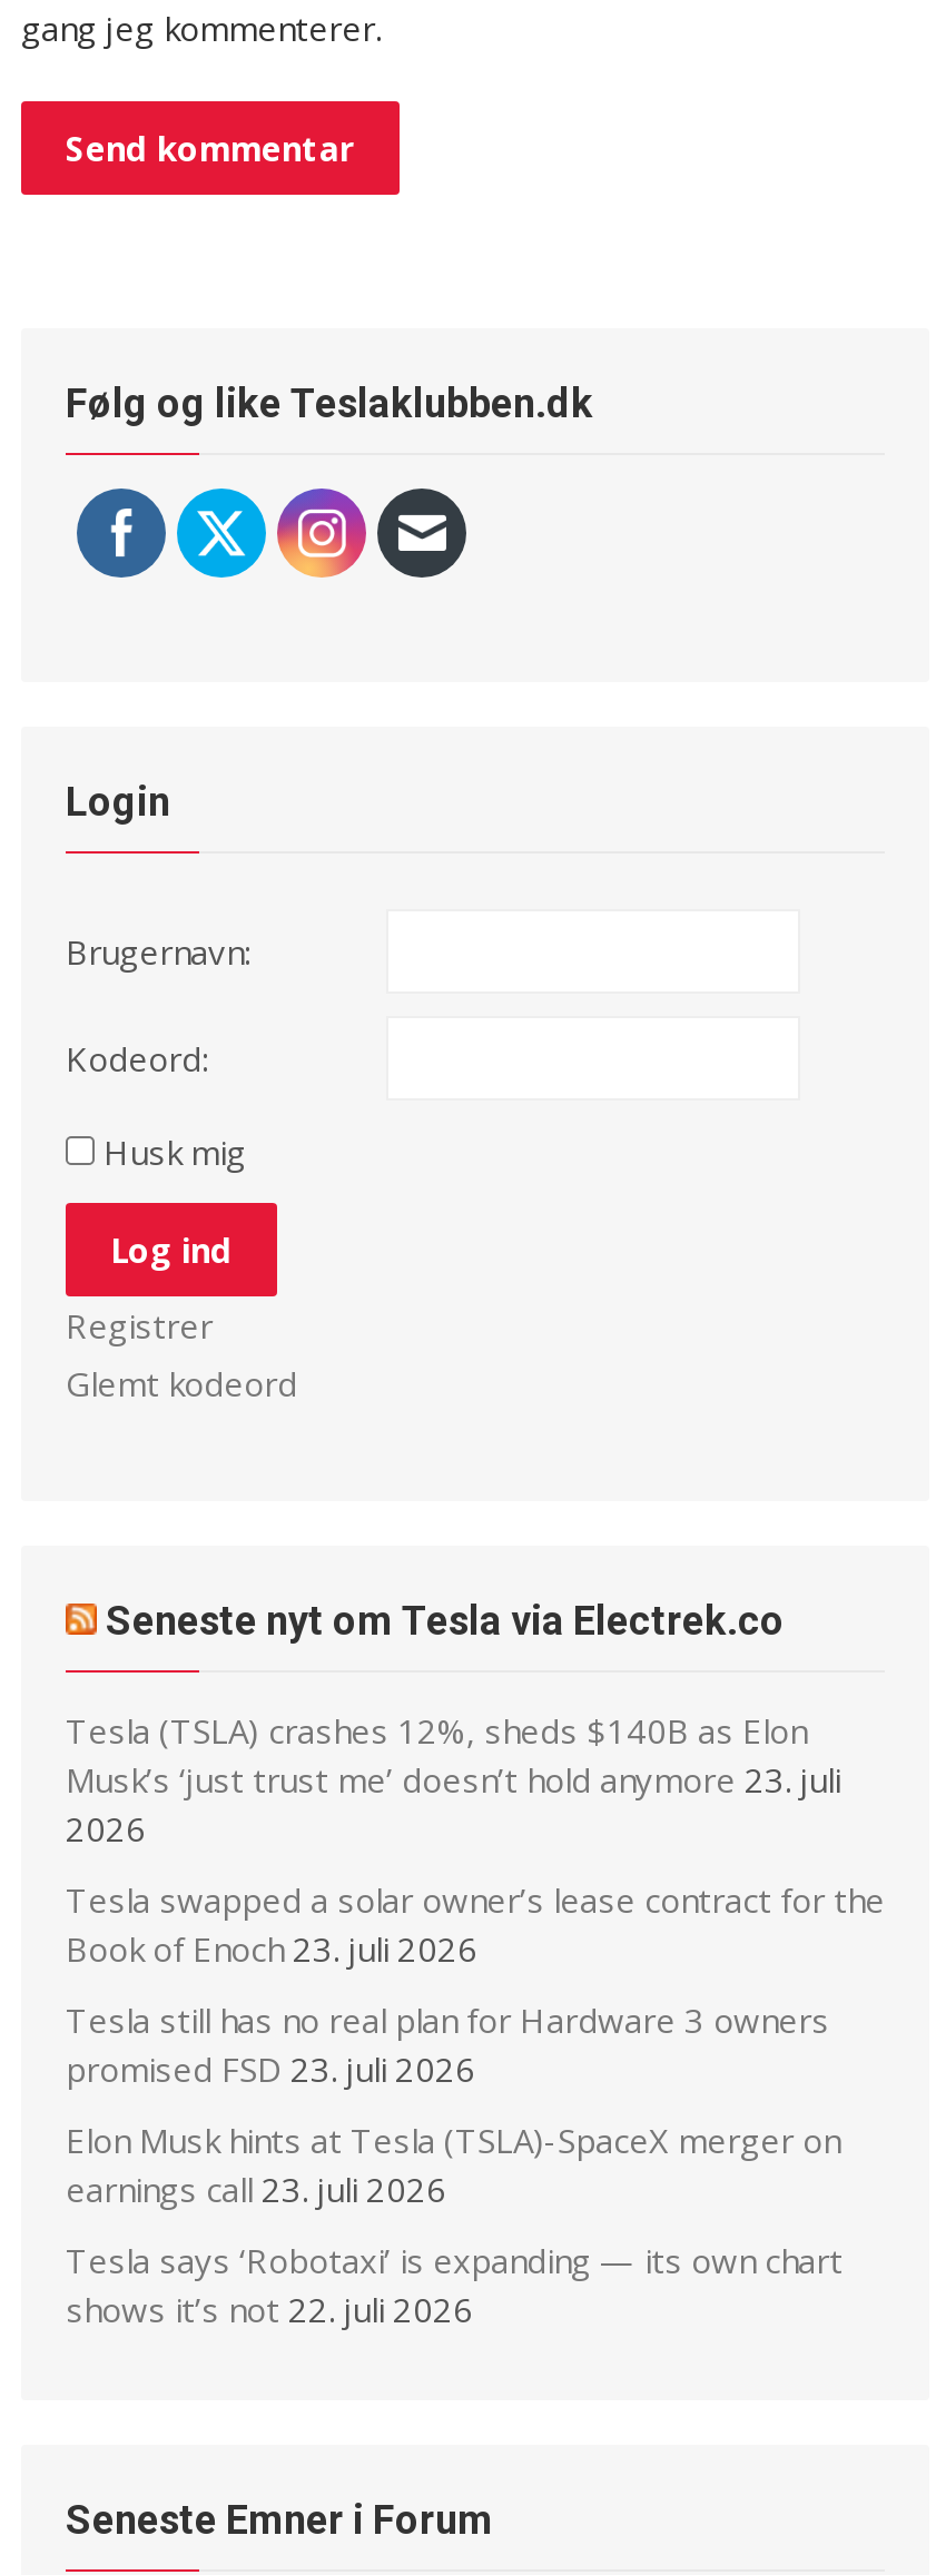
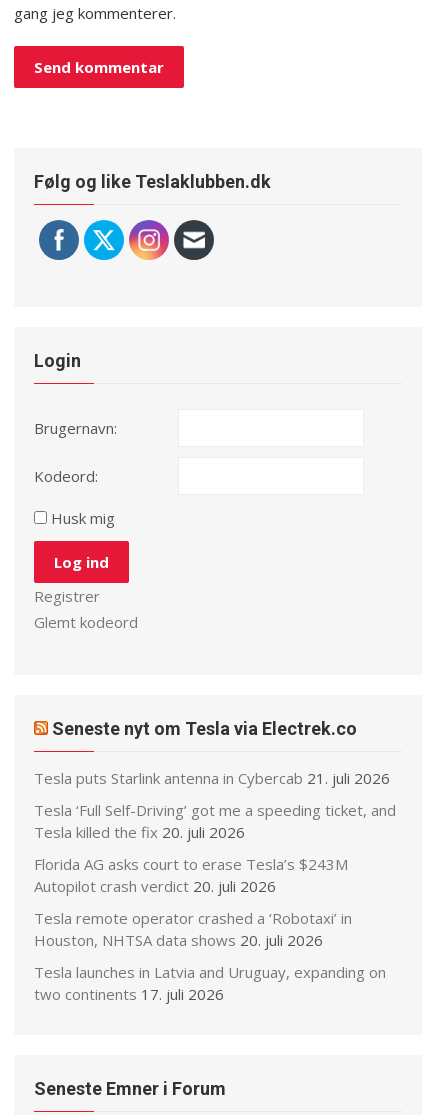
[66,1709,840,1852] Tesla (TSLA) crashes 12%, sheds $140B as Elon | Musk’s ‘just trust me’ doesn’t hold anymore 23. juli | 2026 -> [34,768,390,788] Tesla puts Starlink antenna in Cybercab 21. juli 2026
[66,1879,885,1972] Tesla swapped a solar owner’s lease contract for the | Book of Enoch 23. juli 2026 -> [34,800,396,842] Tesla ‘Full Self-Driving’ got me a speeding ticket, and | Tesla killed the fix 20. juli 2026
[66,1999,829,2092] Tesla still has no real plan for Hardware 3 owners | promised FSD 23. juli 2026 -> [34,854,348,896] Florida AG asks court to erase Tesla’s $243M | Autopilot crash verdict 20. juli 2026
[66,2119,840,2212] Elon Musk hints at Tesla (TSLA)-SpaceX merger on | earnings call 23. juli 2026 -> [34,908,352,950] Tesla remote operator crashed a ‘Robotaxi’ in | Houston, NHTSA data shows 20. juli 2026
[66,2239,843,2333] Tesla says ‘Robotaxi’ is expanding — its own chart | shows it’s not 22. juli 2026 -> [34,962,386,1004] Tesla launches in Latvia and Uruguay, expanding on | two continents 17. juli 2026

